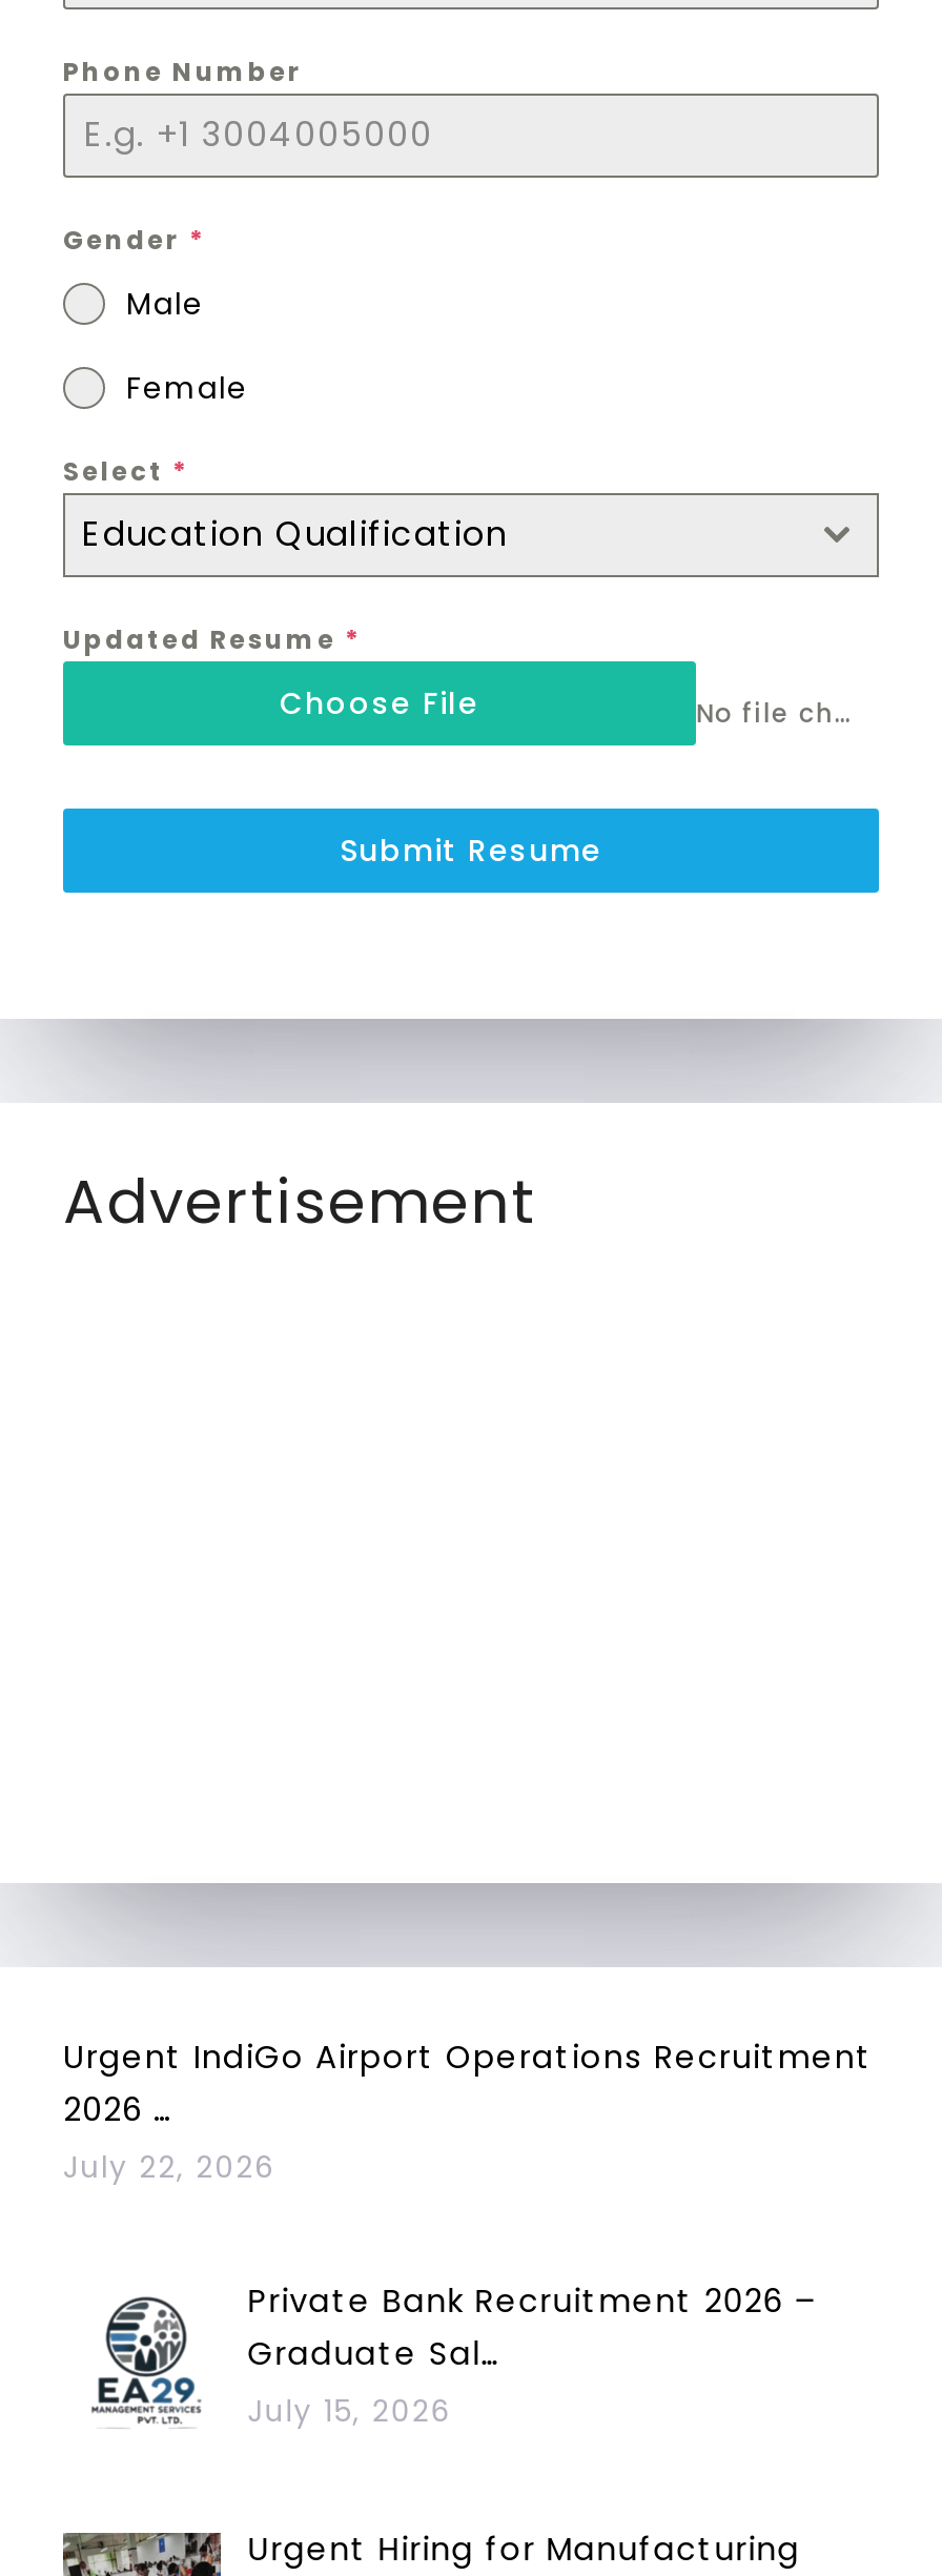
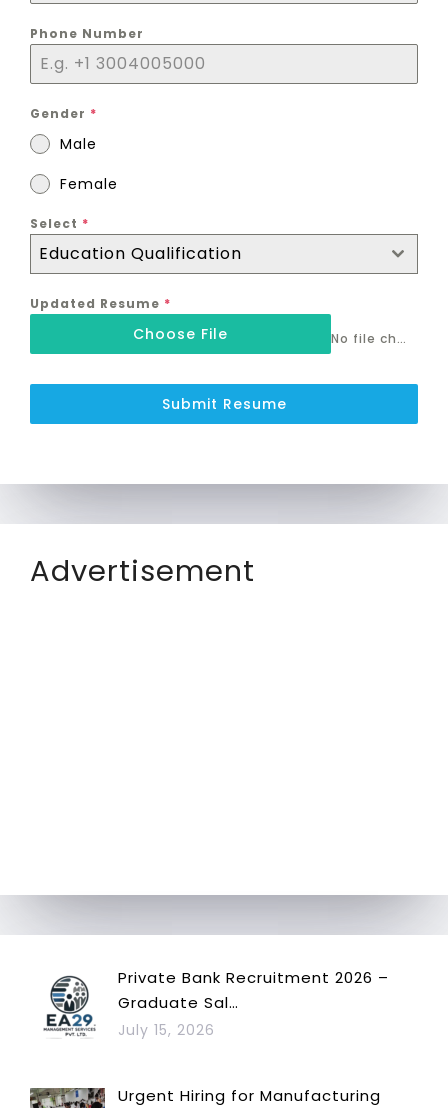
[63,2033,873,2187] Urgent IndiGo Airport Operations Recruitment | 2026 … | July 22, 2026 -> none

